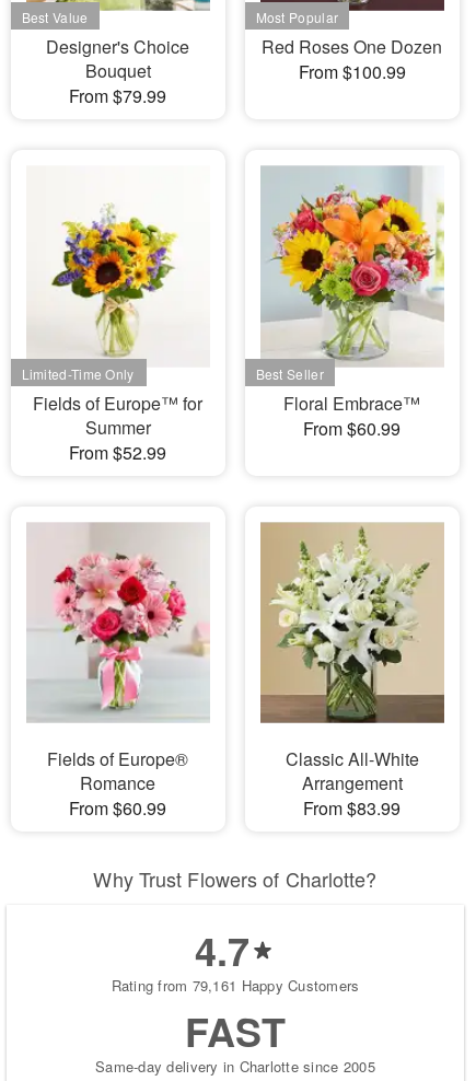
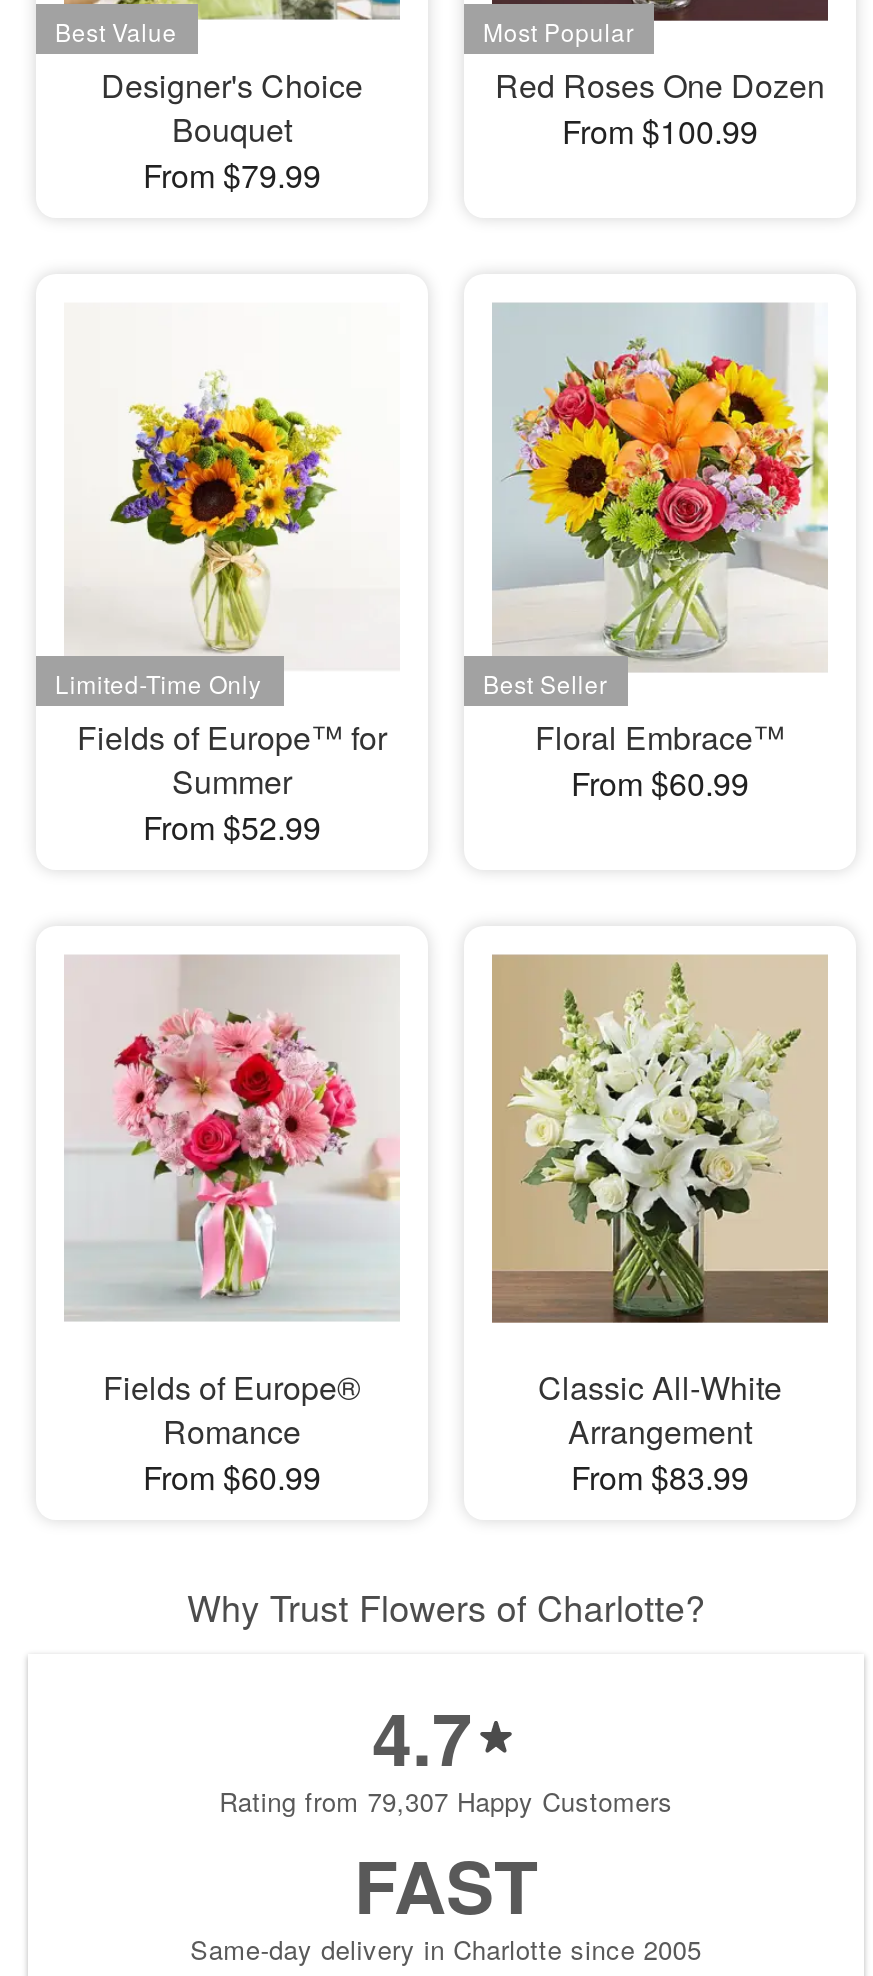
[111,975,359,996] Rating from 79,161 Happy Customers -> [219,1782,673,1820] Rating from 79,307 Happy Customers

